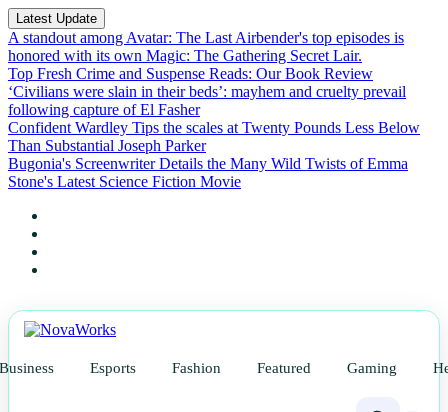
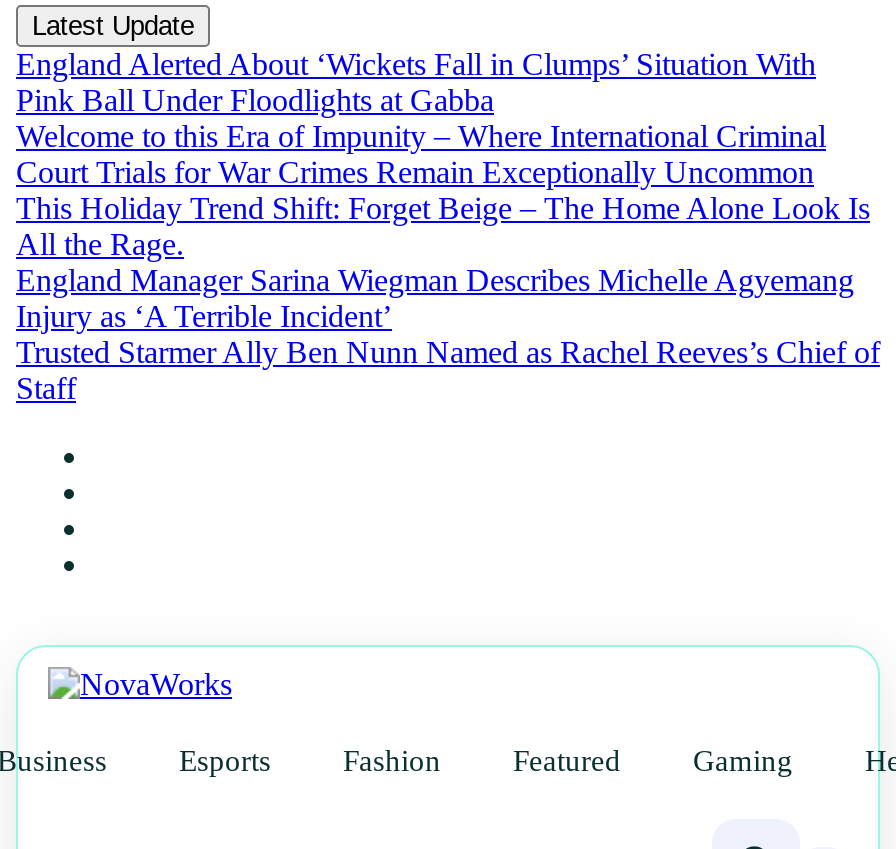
[8,29,420,190] A standout among Avatar: The Last Airbender's top episodes is | honored with its own Magic: The Gathering Secret Lair. | Top Fresh Crime and Suspense Reads: Our Book Review | ‘Civilians were slain in their beds’: mayhem and cruelty prevail | following capture of El Fasher | Confident Wardley Tips the scales at Twenty Pounds Less Below | Than Substantial Joseph Parker | Bugonia's Screenwriter Details the Many Wild Twists of Emma | Stone's Latest Science Fiction Movie -> [16,47,880,405] England Alerted About ‘Wickets Fall in Clumps’ Situation With | Pink Ball Under Floodlights at Gabba | Welcome to this Era of Impunity – Where International Criminal | Court Trials for War Crimes Remain Exceptionally Uncommon | This Holiday Trend Shift: Forget Beige – The Home Alone Look Is | All the Rage. | England Manager Sarina Wiegman Describes Michelle Agyemang | Injury as ‘A Terrible Incident’ | Trusted Starmer Ally Ben Nunn Named as Rachel Reeves’s Chief of | Staff

